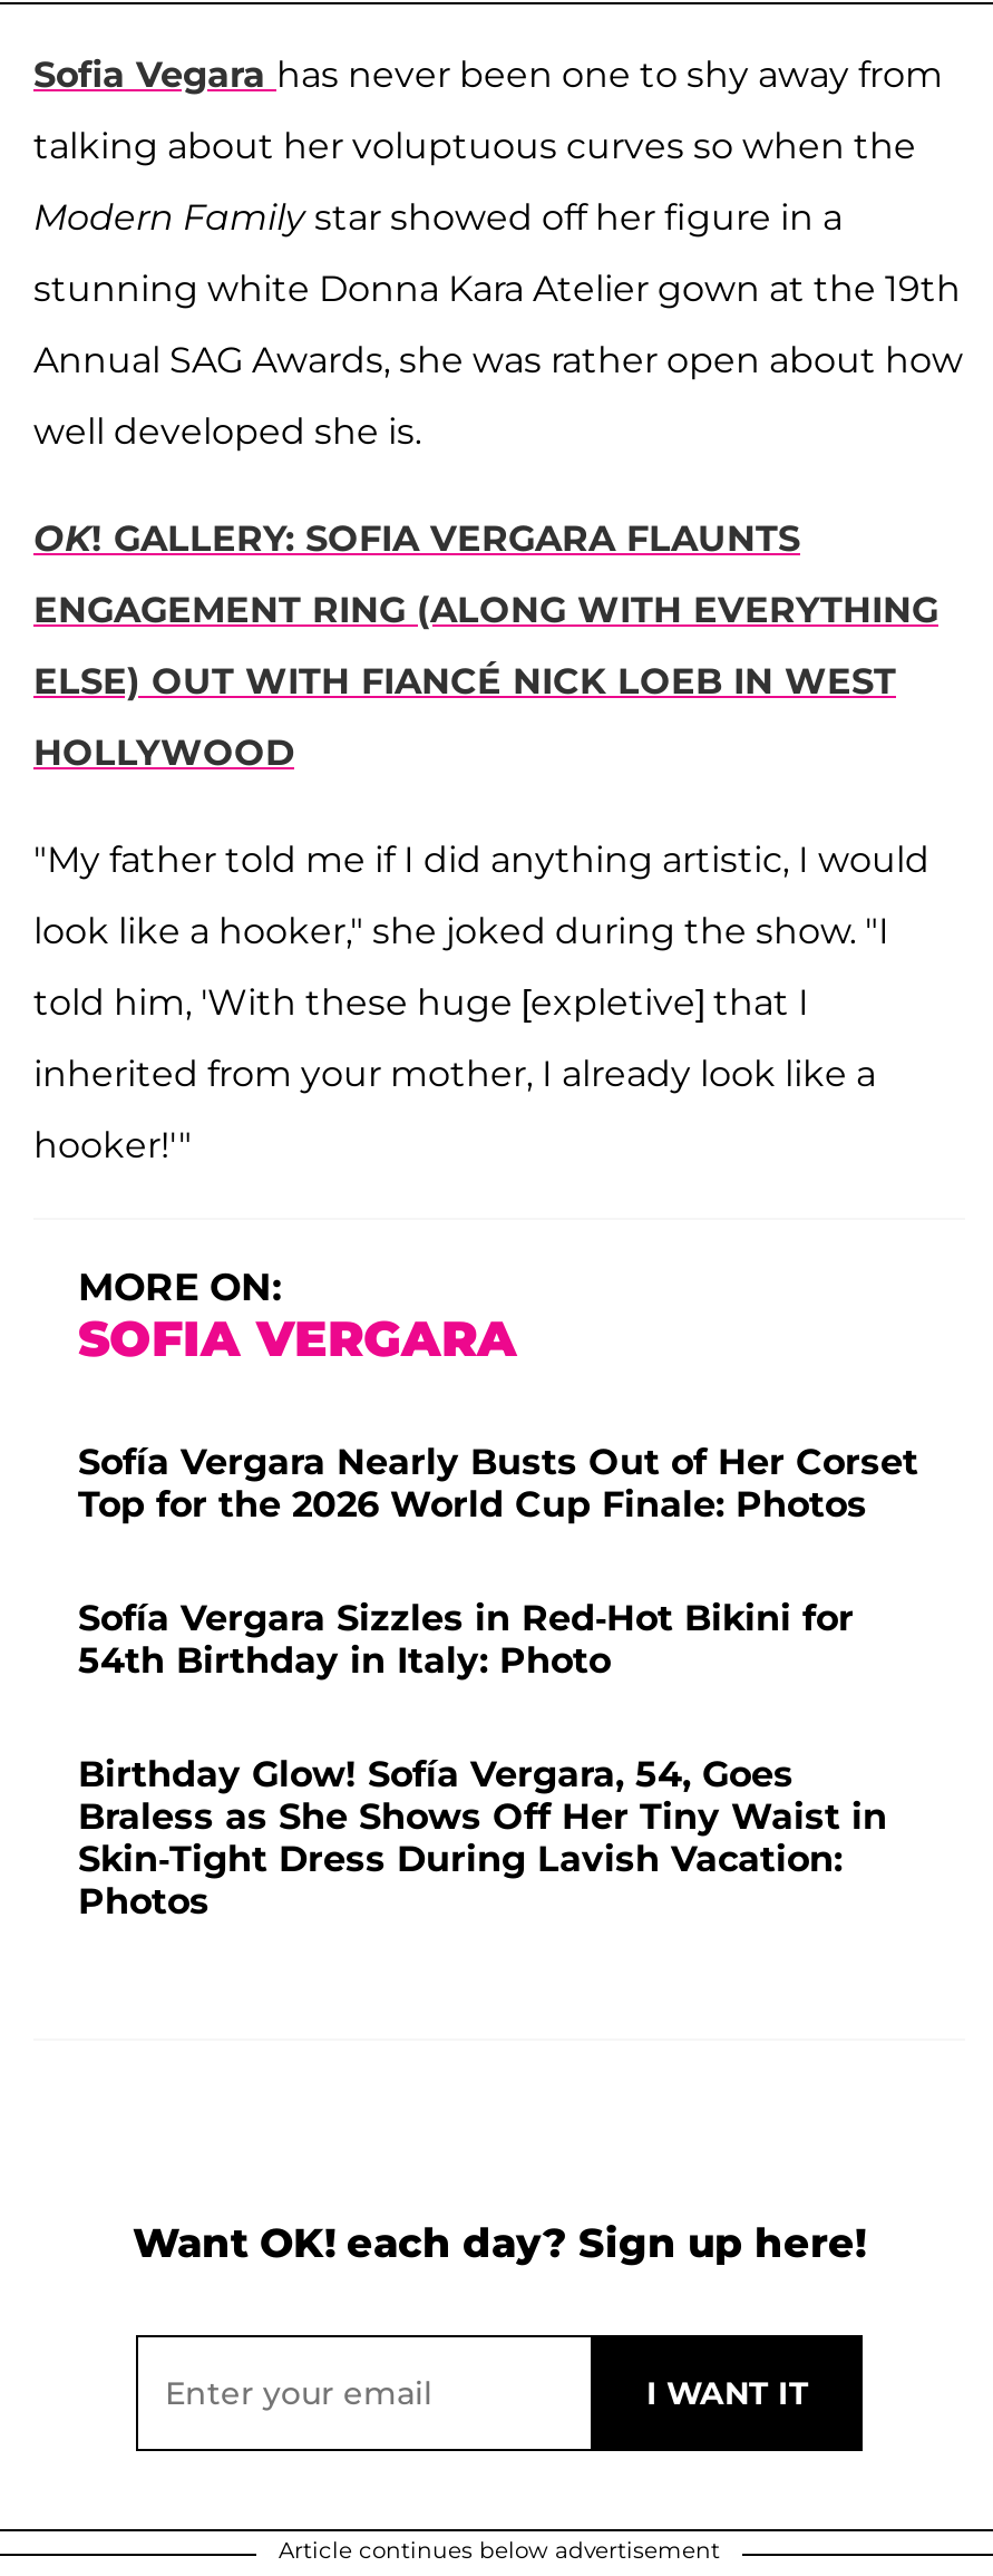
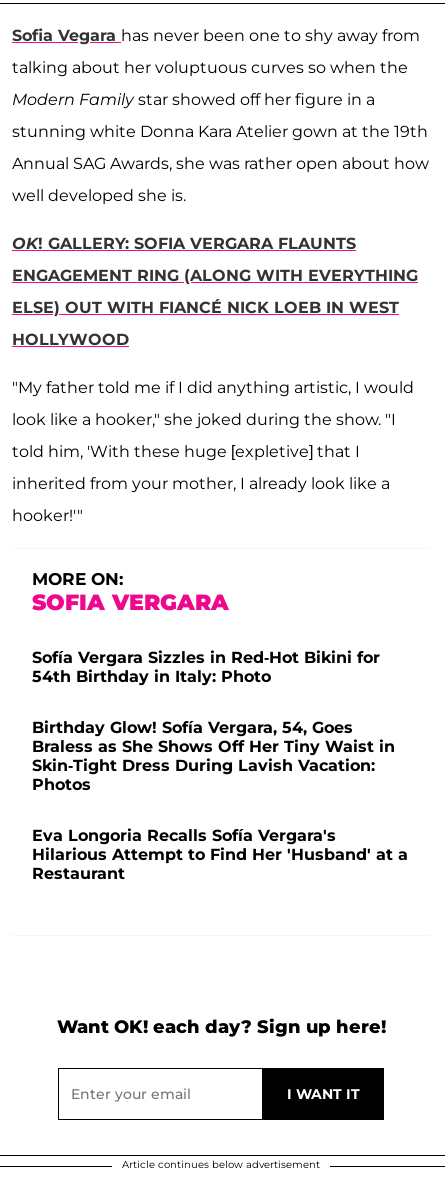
[78,1440,918,1525] Sofía Vergara Nearly Busts Out of Her Corset | Top for the 2026 World Cup Finale: Photos -> none
moved [78,1596,887,1922] -> [32,648,395,794]: Sofía Vergara Sizzles in Red-Hot Bikini for | 54th Birthday in Italy: Photo | Birthday Glow! Sofía Vergara, 54, Goes | Braless as She Shows Off Her Tiny Waist in | Skin-Tight Dress During Lavish Vacation: | Photos
none -> [32,826,408,883] Eva Longoria Recalls Sofía Vergara's | Hilarious Attempt to Find Her 'Husband' at a | Restaurant

